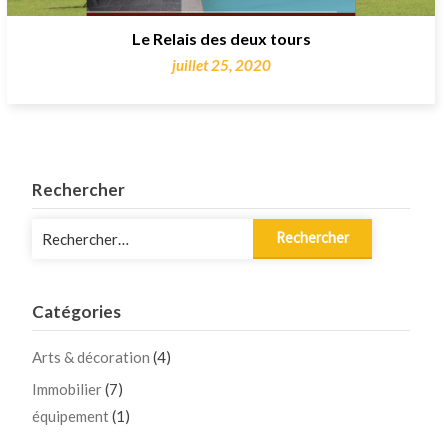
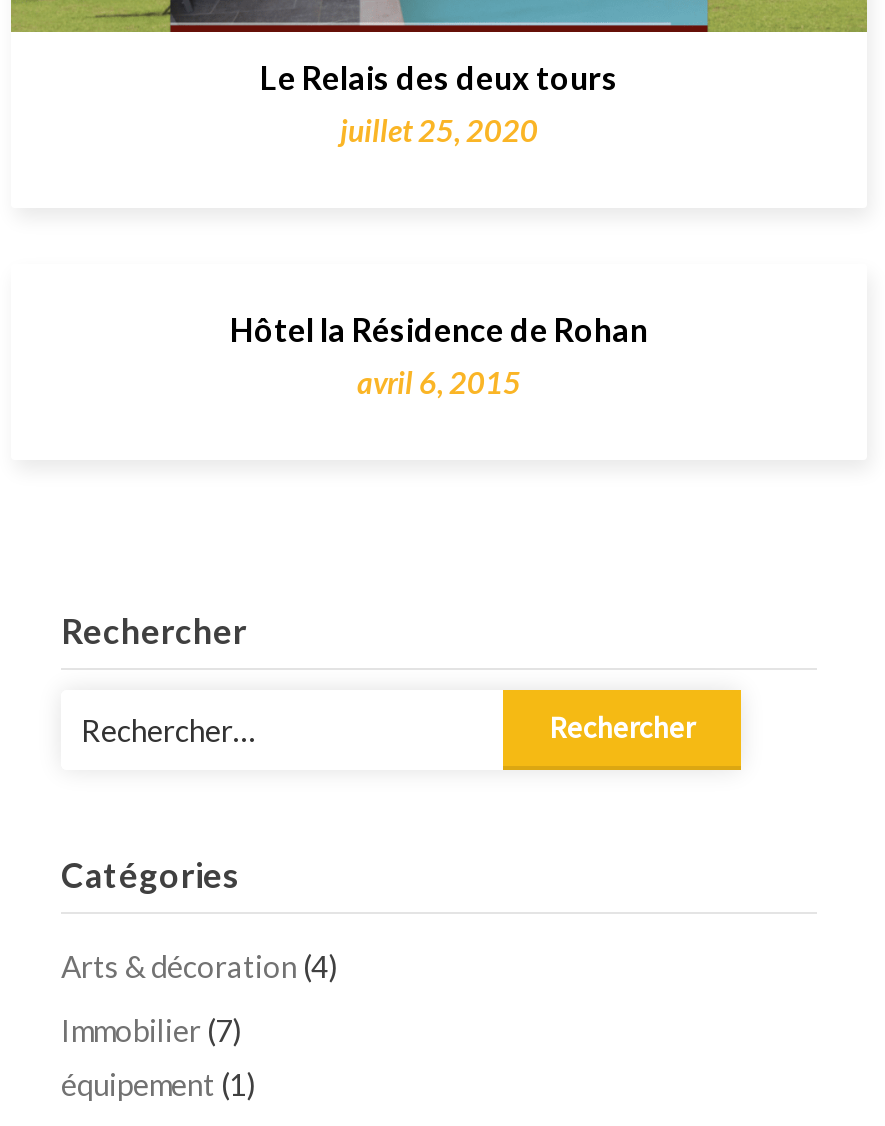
none -> [230,309,648,399] Hôtel la Résidence de Rohan | avril 6, 2015

